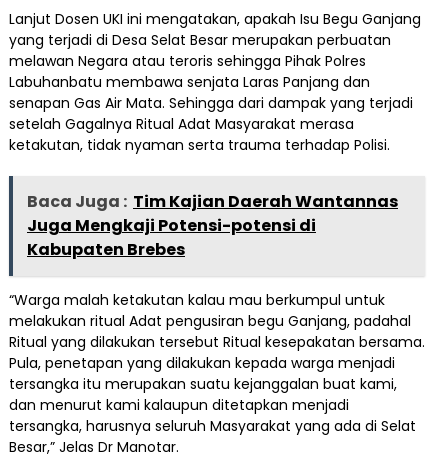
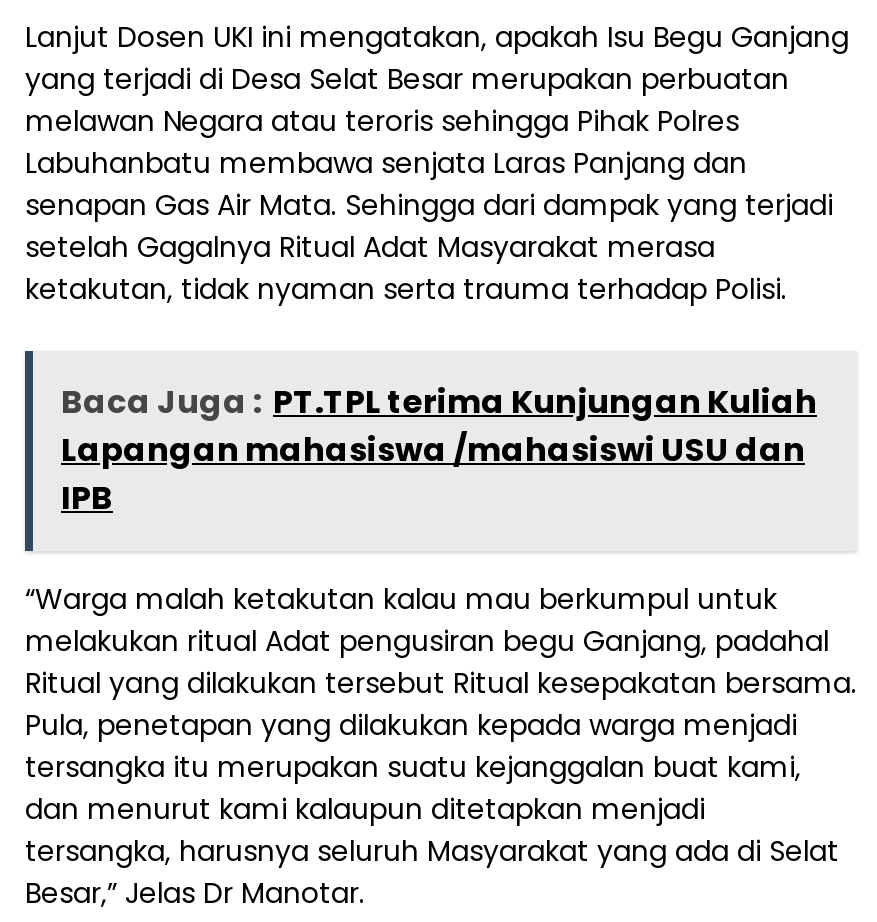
[27,190,398,261] Baca Juga : Tim Kajian Daerah Wantannas | Juga Mengkaji Potensi-potensi di | Kabupaten Brebes -> [61,379,817,521] Baca Juga : PT.TPL terima Kunjungan Kuliah | Lapangan mahasiswa /mahasiswi USU dan | IPB

